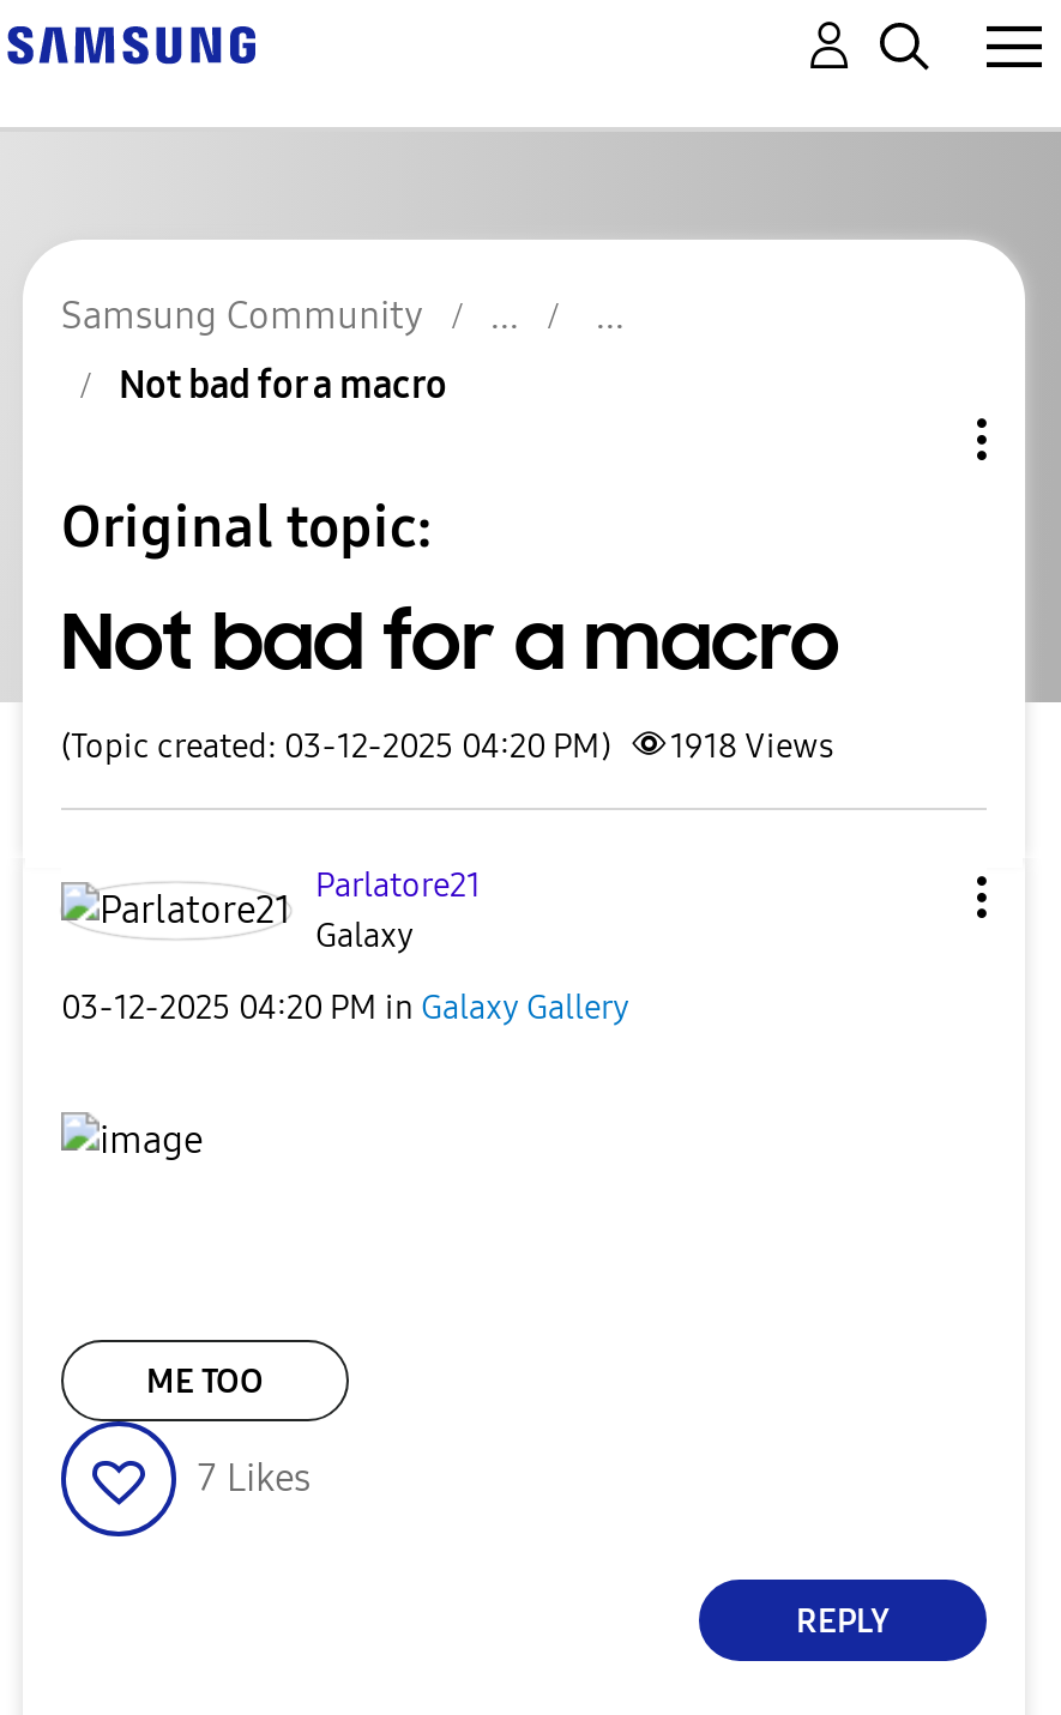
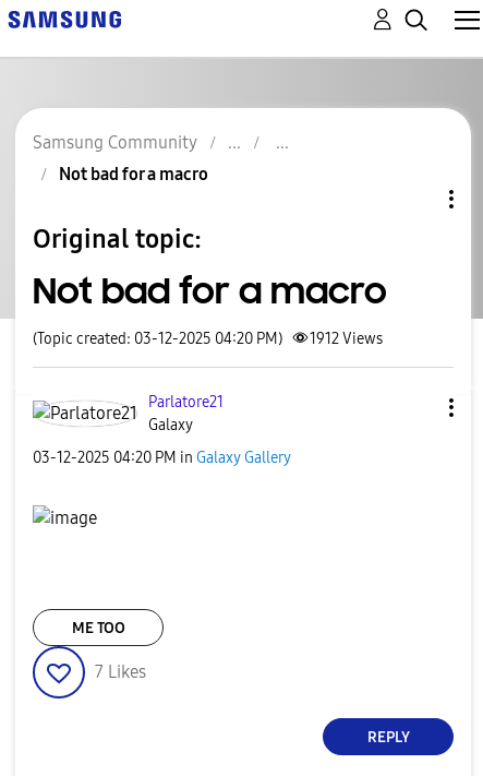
[61,726,833,767] (Topic created: 03-12-2025 04:20 PM) 1918 Views -> [33,330,383,348] (Topic created: 03-12-2025 04:20 PM) 1912 Views

